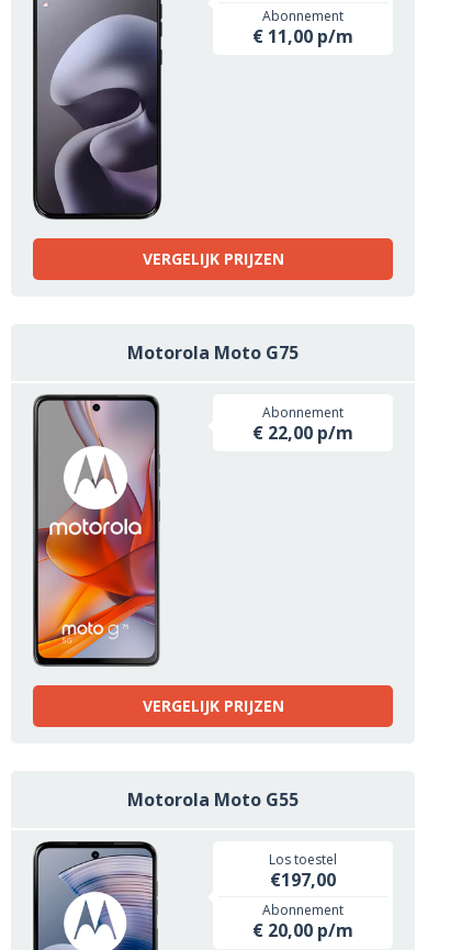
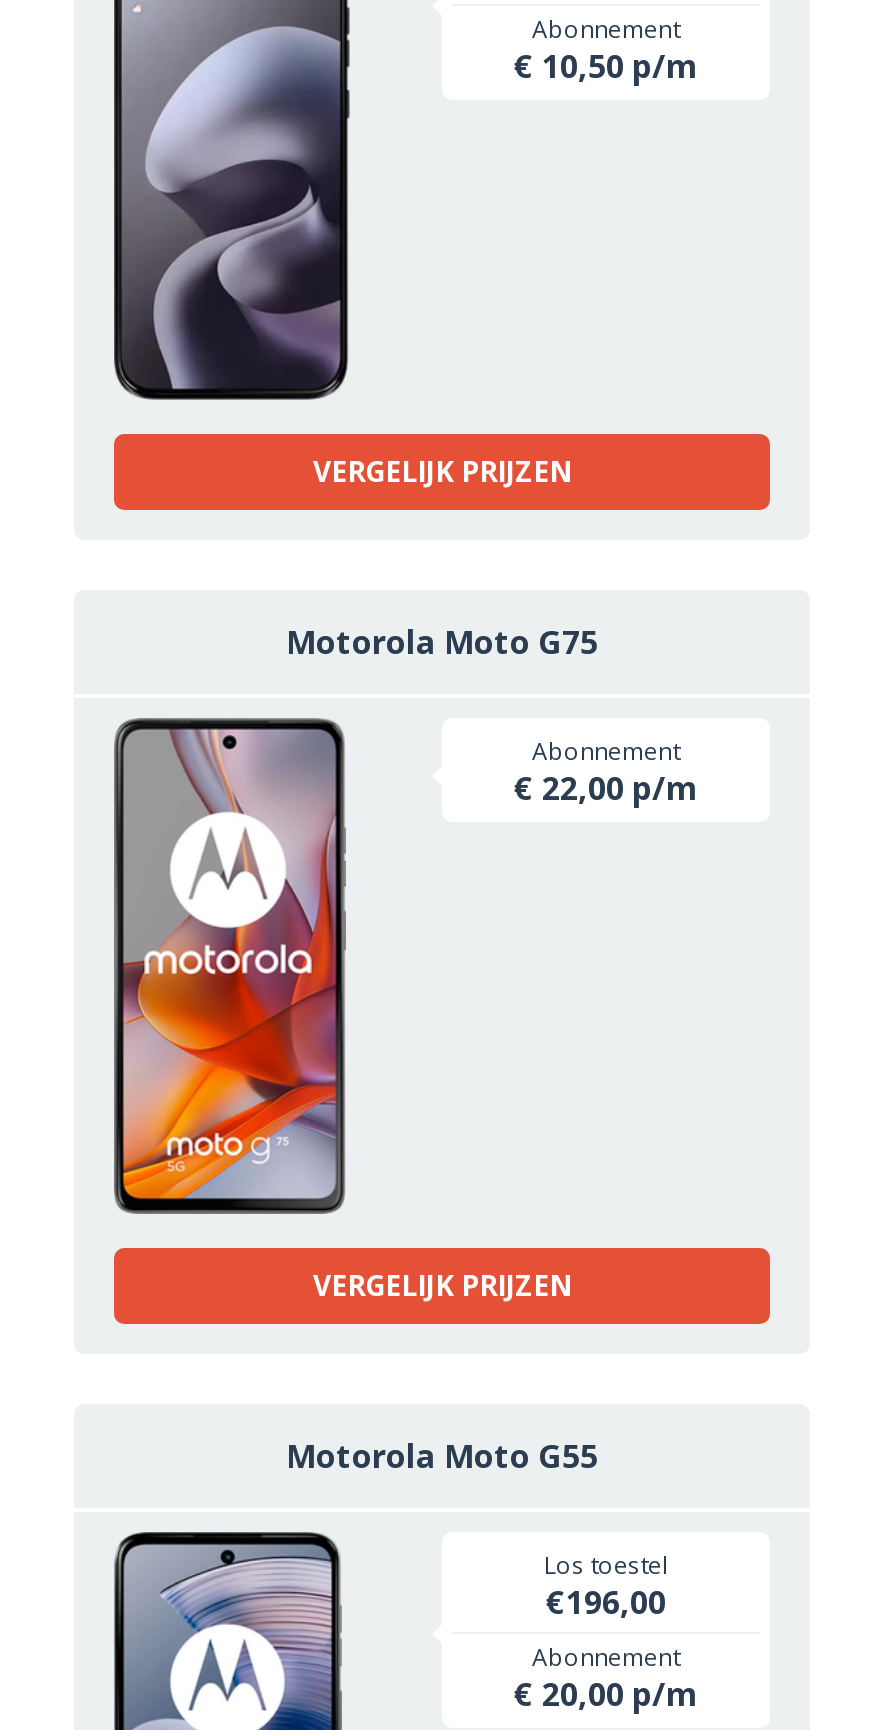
[252,24,353,48] € 11,00 p/m -> [514,44,698,88] € 10,50 p/m
[270,867,336,892] €197,00 -> [546,1580,666,1624] €196,00

